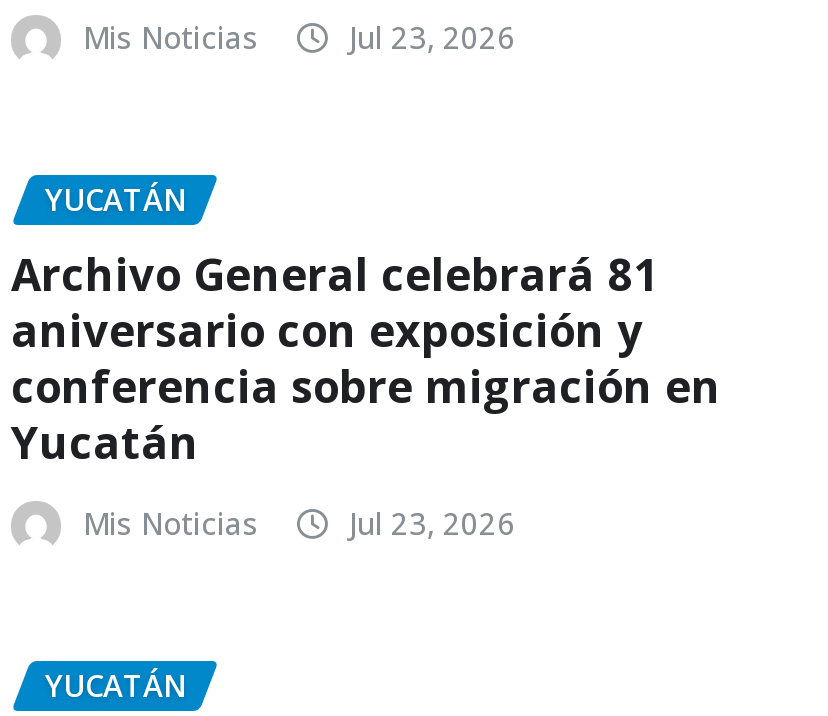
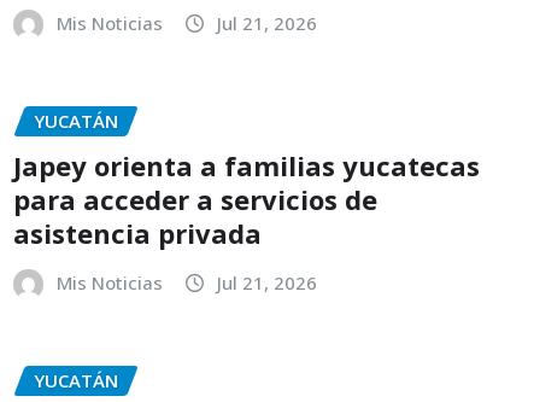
[349,17,515,57] Jul 23, 2026 -> [217,11,317,35] Jul 21, 2026
[11,242,721,470] Archivo General celebrará 81 | aniversario con exposición y | conferencia sobre migración en | Yucatán -> [13,147,480,251] Japey orienta a familias yucatecas | para acceder a servicios de | asistencia privada
[349,502,515,542] Jul 23, 2026 -> [217,270,317,294] Jul 21, 2026

